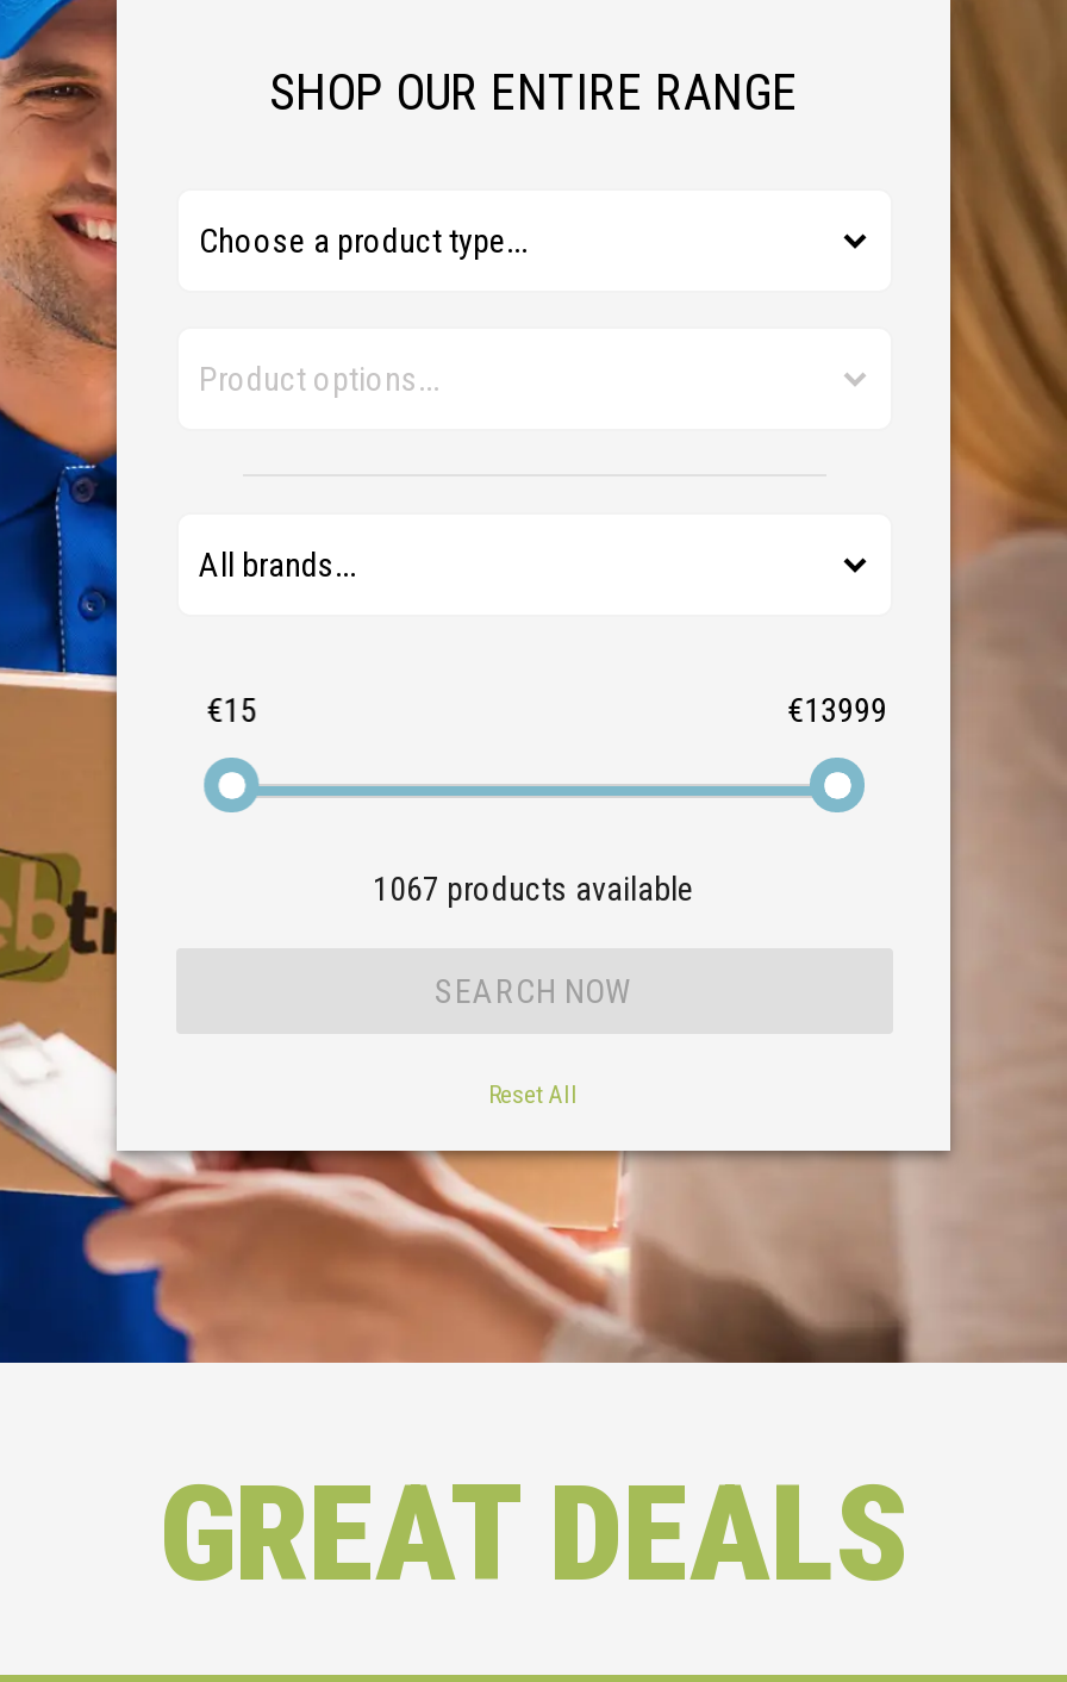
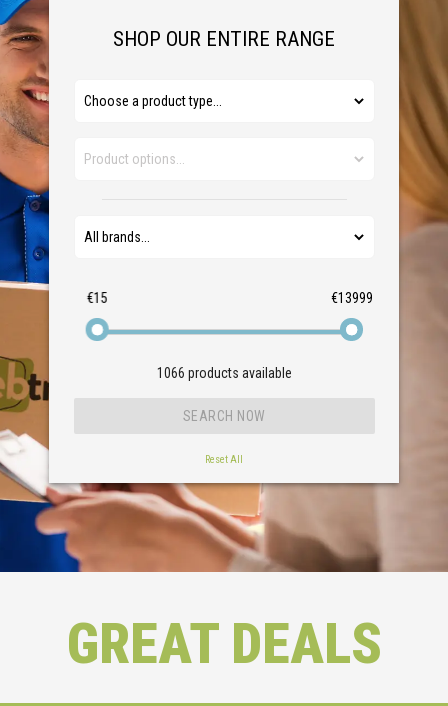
[373,870,694,908] 1067 products available -> [156,365,291,381] 1066 products available

